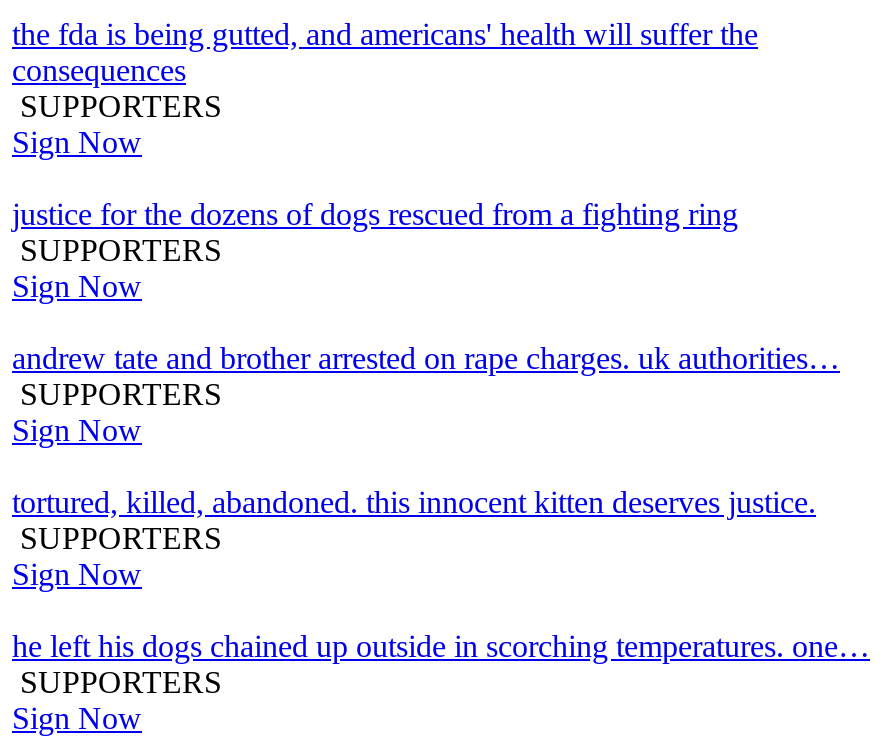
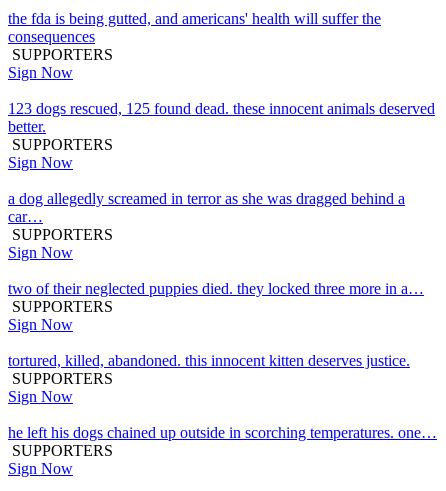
[12,197,738,231] justice for the dozens of dogs rescued from a fighting ring -> [8,100,435,135] 123 dogs rescued, 125 found dead. these innocent animals deserved | better.
[12,341,840,375] andrew tate and brother arrested on rape charges. uk authorities… -> [8,190,424,297] a dog allegedly screamed in terror as she was dragged behind a | car… | SUPPORTERS | Sign Now | two of their neglected puppies died. they locked three more in a…

